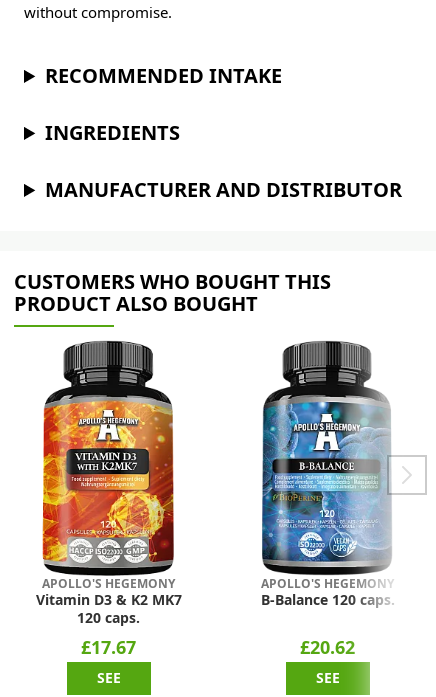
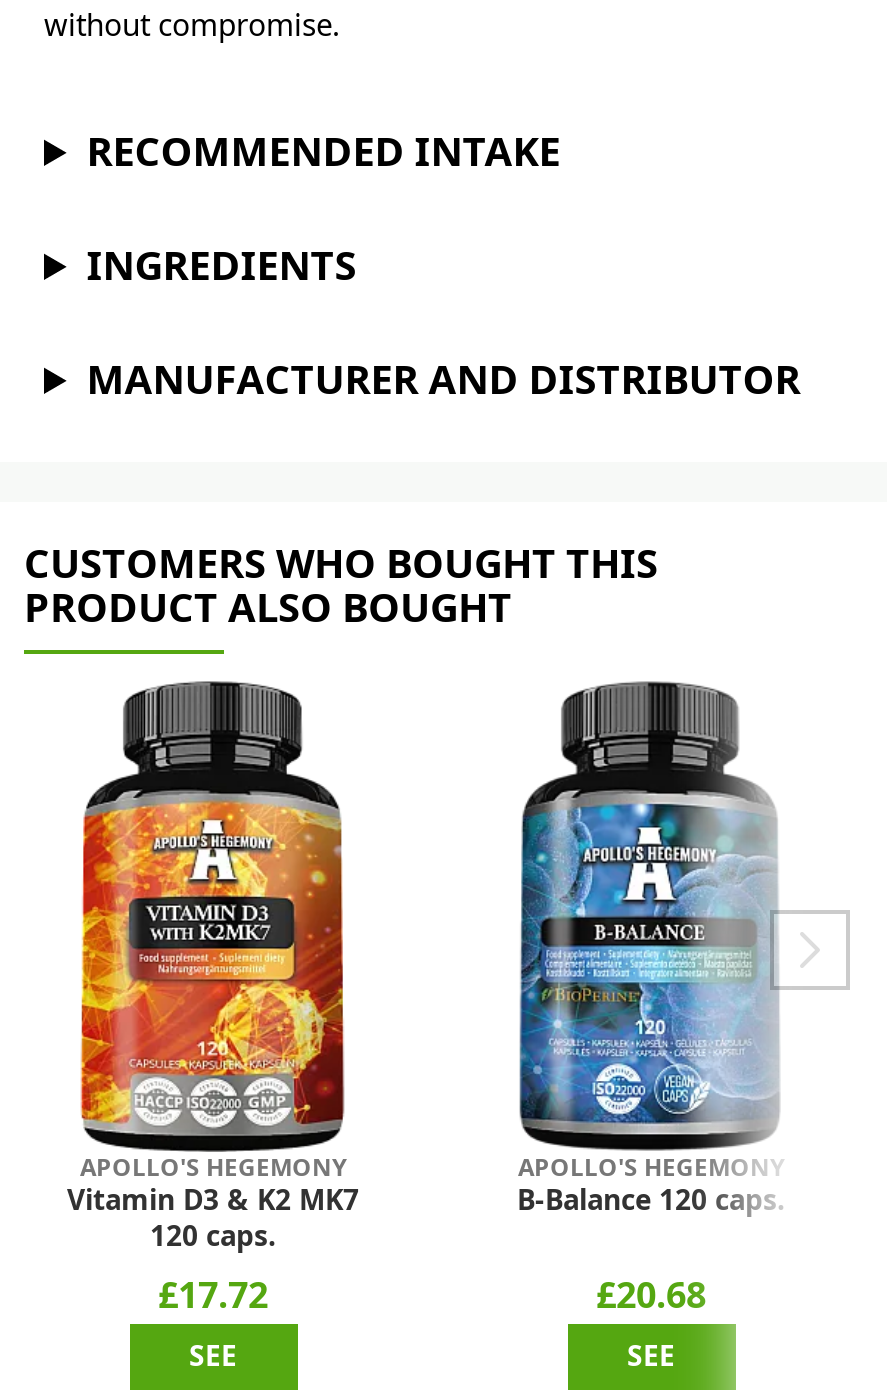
[81,638,136,656] £17.67 -> [158,1276,268,1312] £17.72
[300,638,355,656] £20.62 -> [596,1276,706,1312] £20.68

